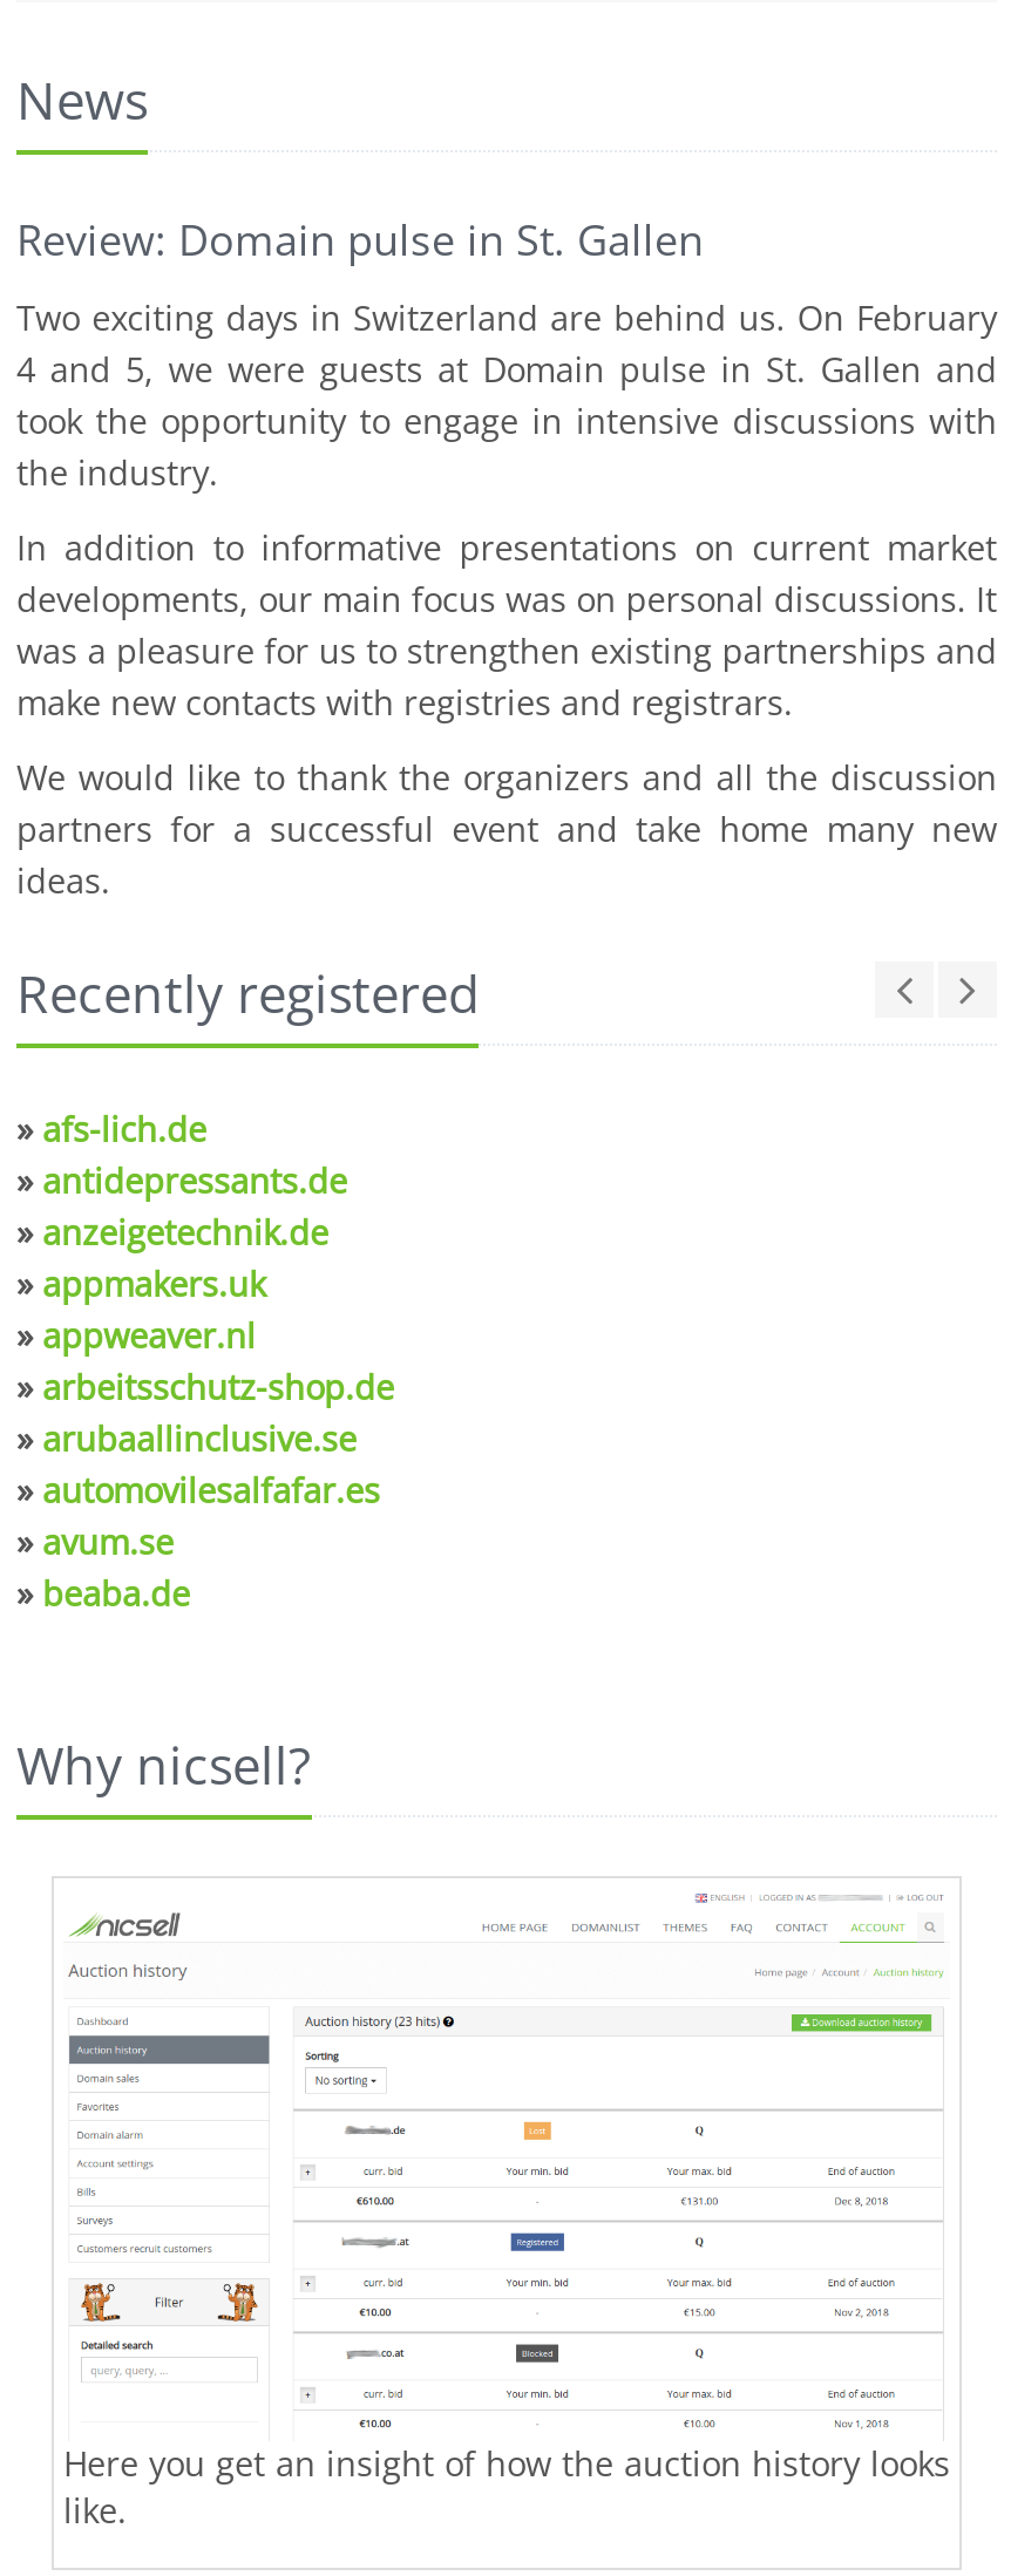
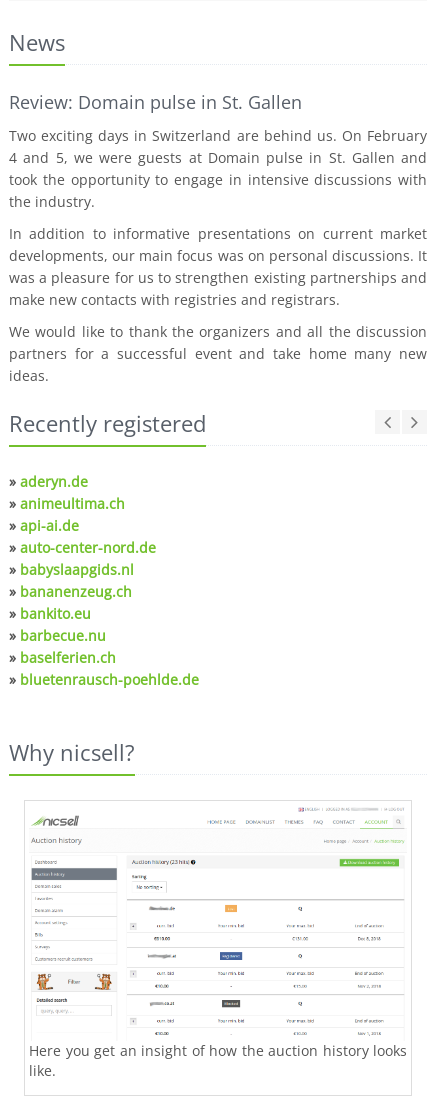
[16,1107,394,1616] » afs-lich.de | » antidepressants.de | » anzeigetechnik.de | » appmakers.uk | » appweaver.nl | » arbeitsschutz-shop.de | » arubaallinclusive.se | » automovilesalfafar.es | » avum.se | » beaba.de -> [9,472,199,689] » aderyn.de | » animeultima.ch | » api-ai.de | » auto-center-nord.de | » babyslaapgids.nl | » bananenzeug.ch | » bankito.eu | » barbecue.nu | » baselferien.ch | » bluetenrausch-poehlde.de

